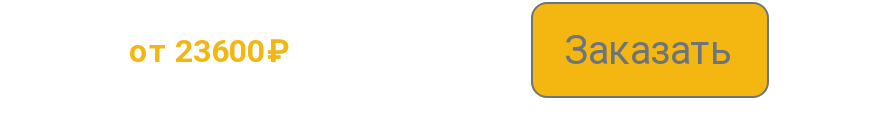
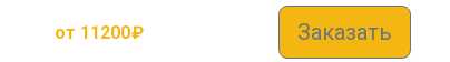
[129,32,289,70] от 23600₽ -> [55,22,144,43] от 11200₽

